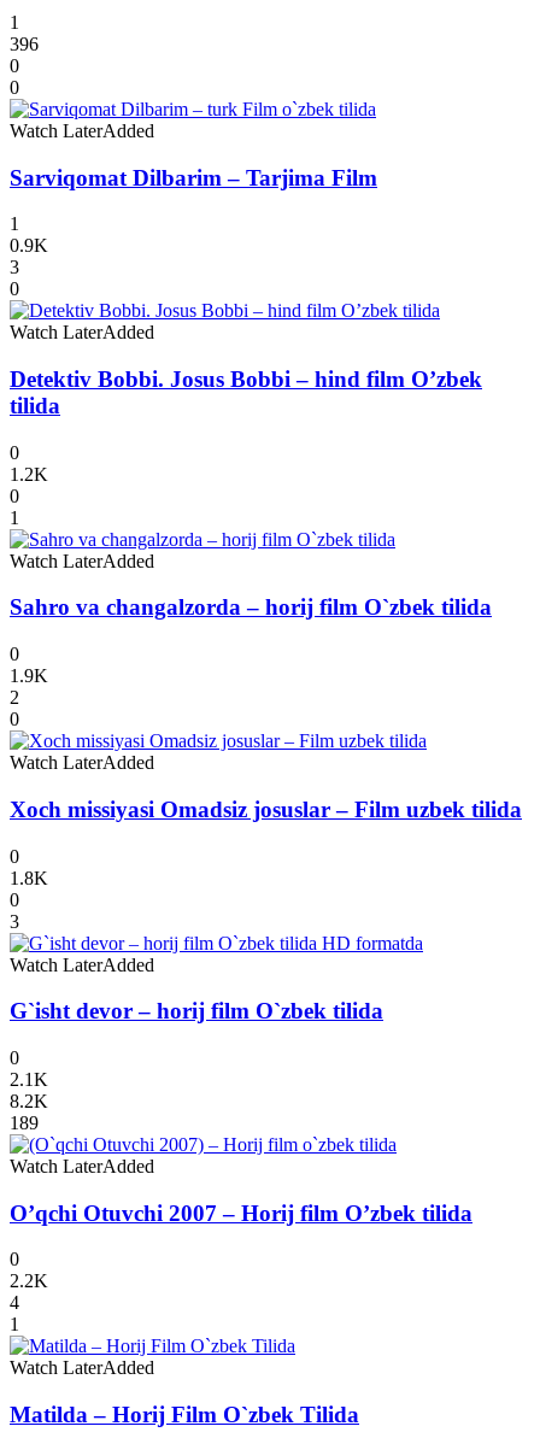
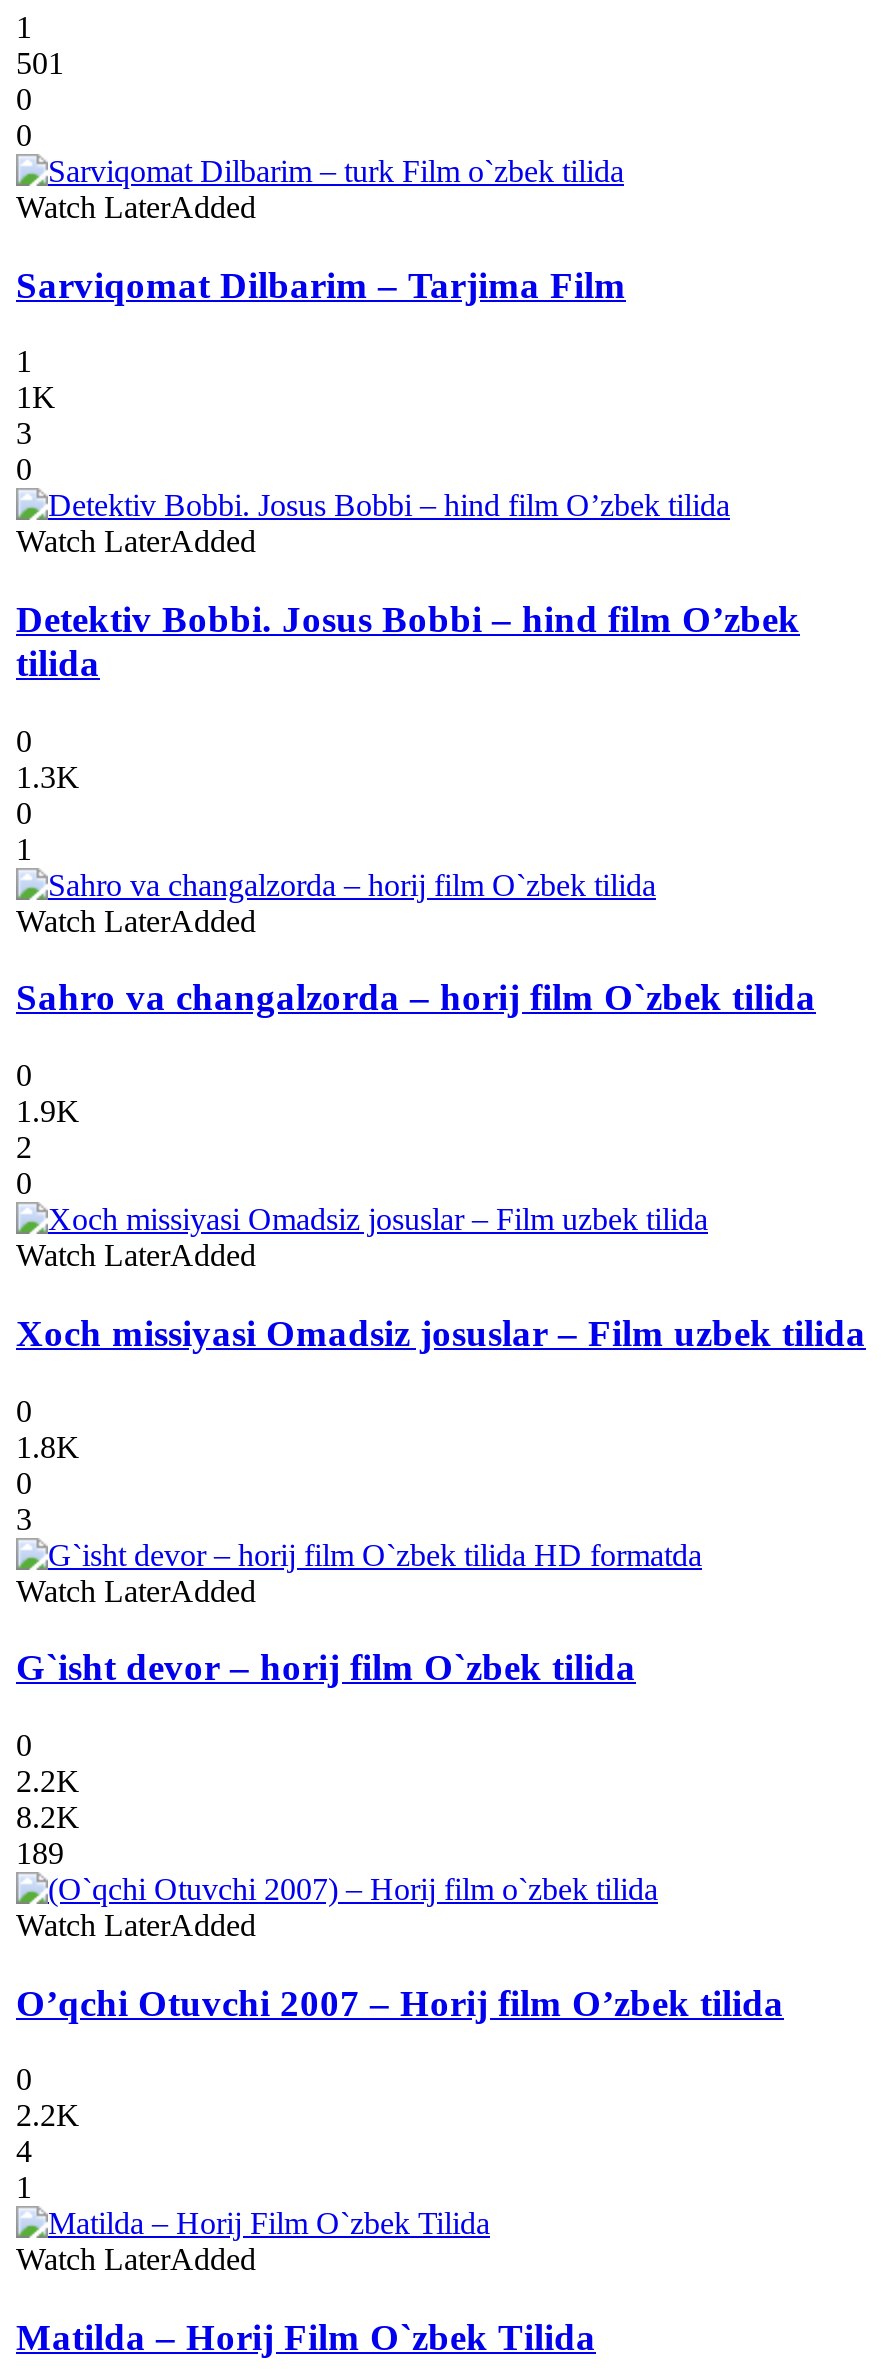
[10,34,39,54] 396 -> [16,46,64,80] 501
[10,235,48,256] 0.9K -> [16,380,56,414] 1K
[10,464,48,484] 1.2K -> [16,759,80,793] 1.3K
[10,1069,48,1090] 2.1K -> [16,1764,80,1798] 2.2K

